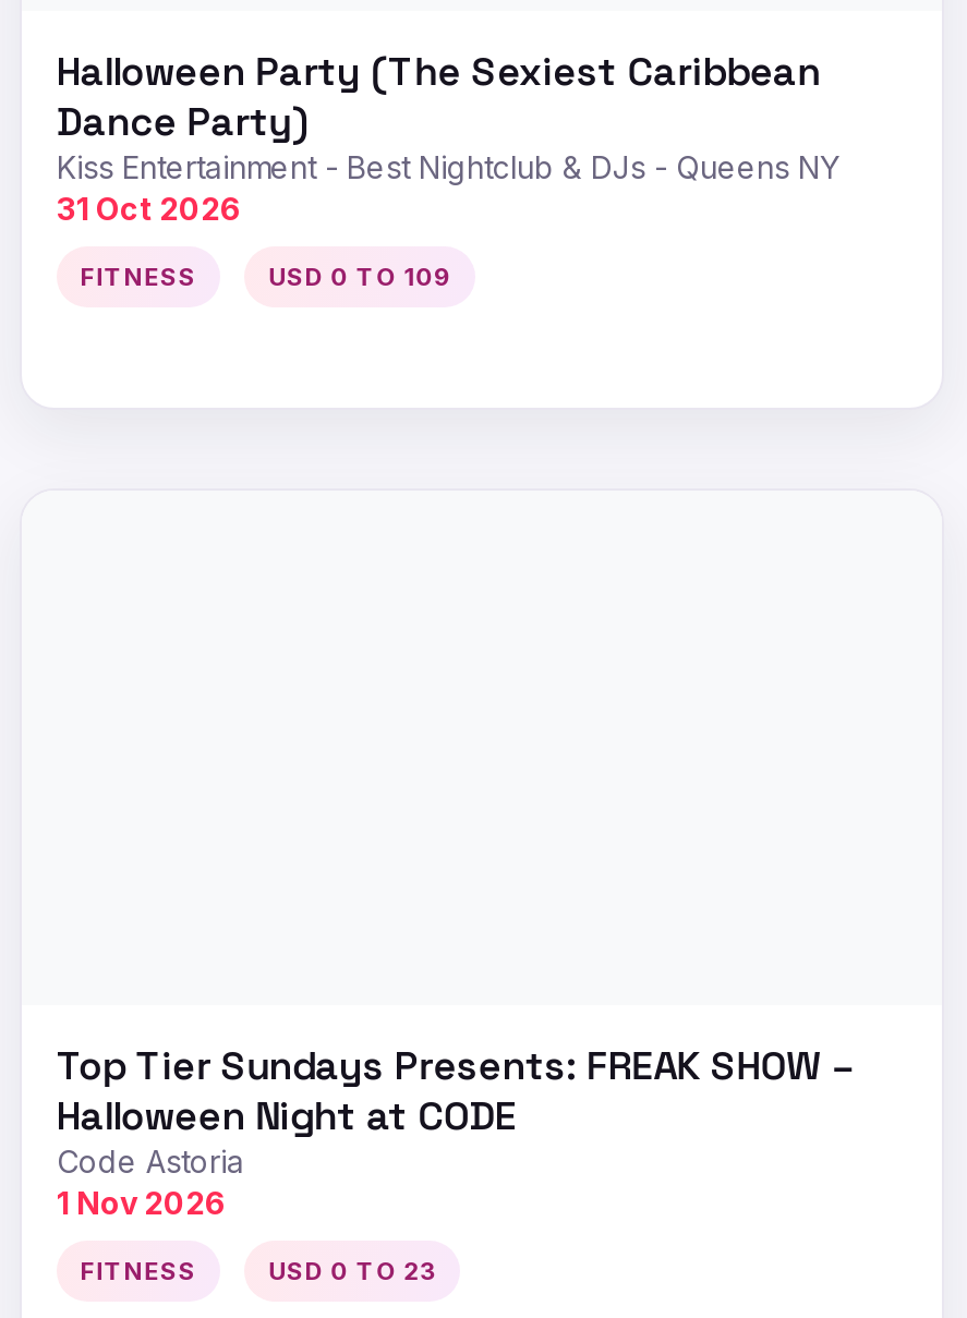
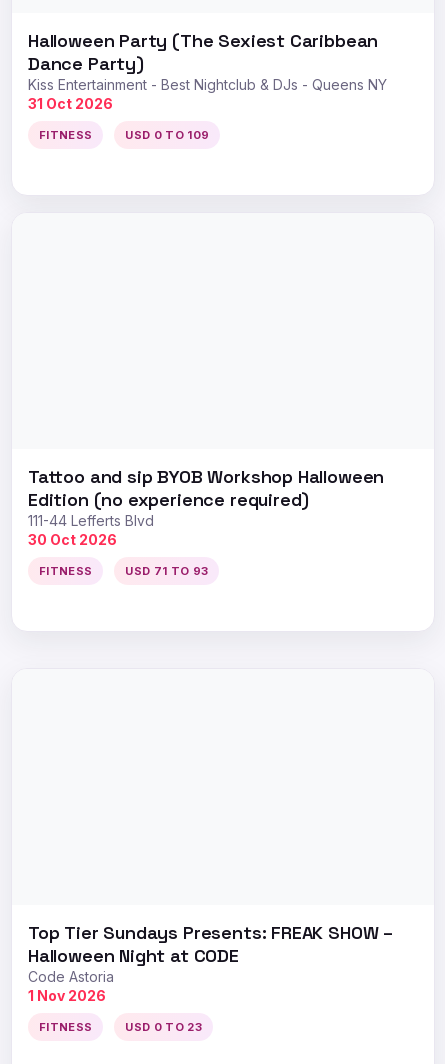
none -> [28,465,384,578] Tattoo and sip BYOB Workshop Halloween | Edition (no experience required) | 111-44 Lefferts Blvd | 30 Oct 2026 | FITNESS | USD 71 TO 93

